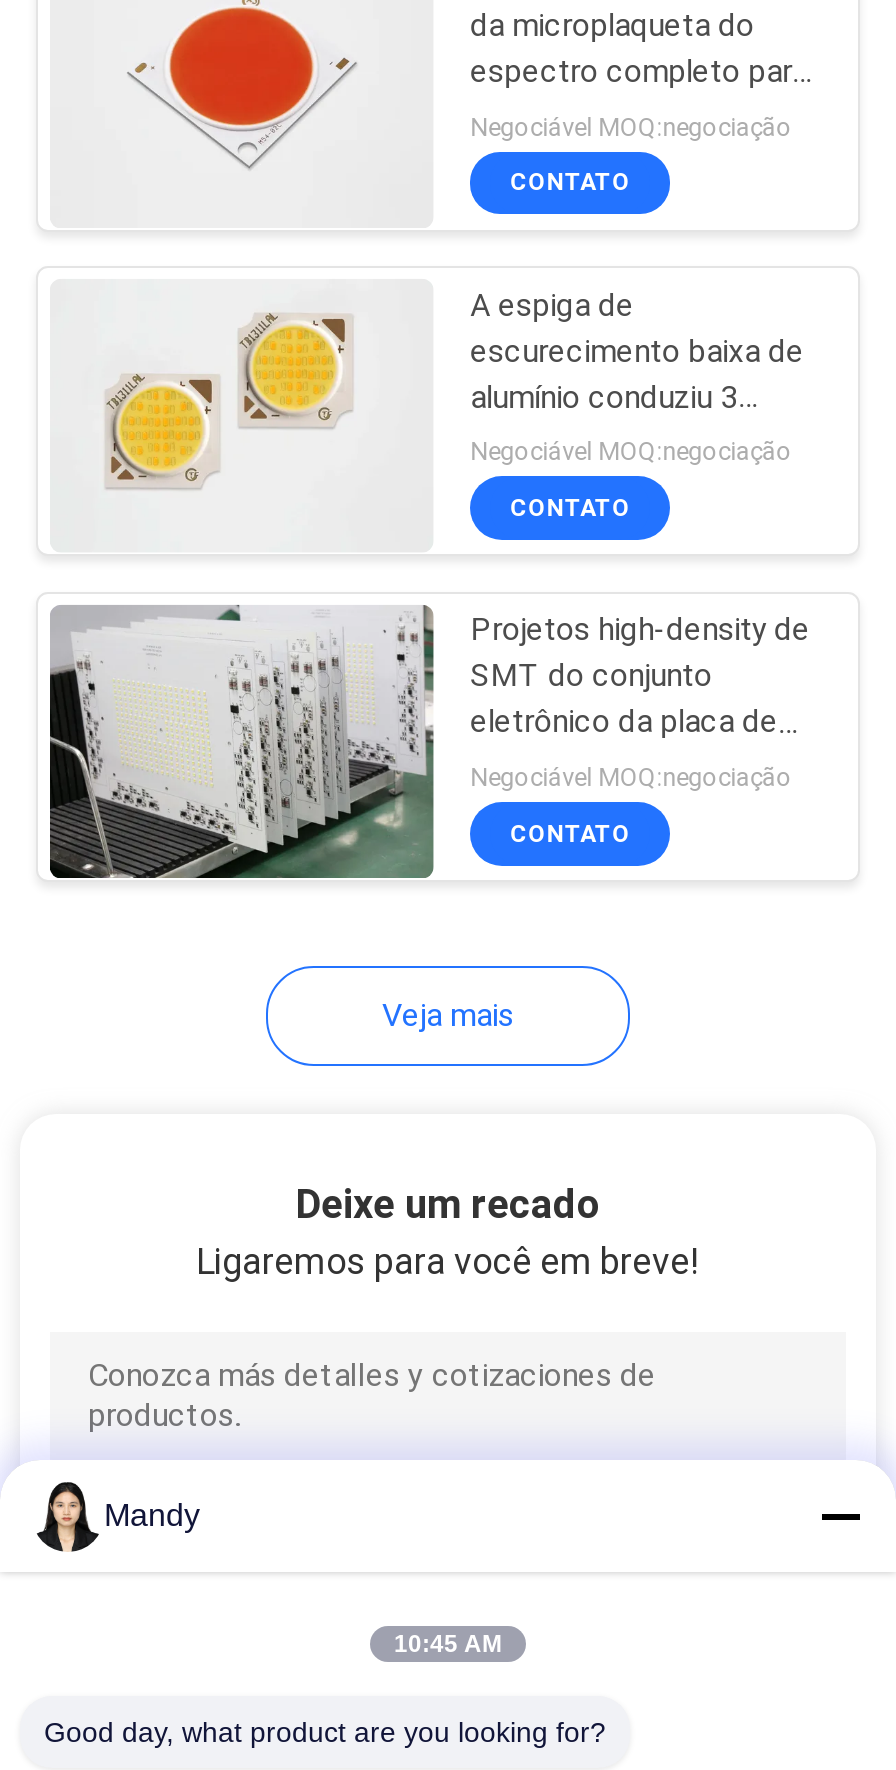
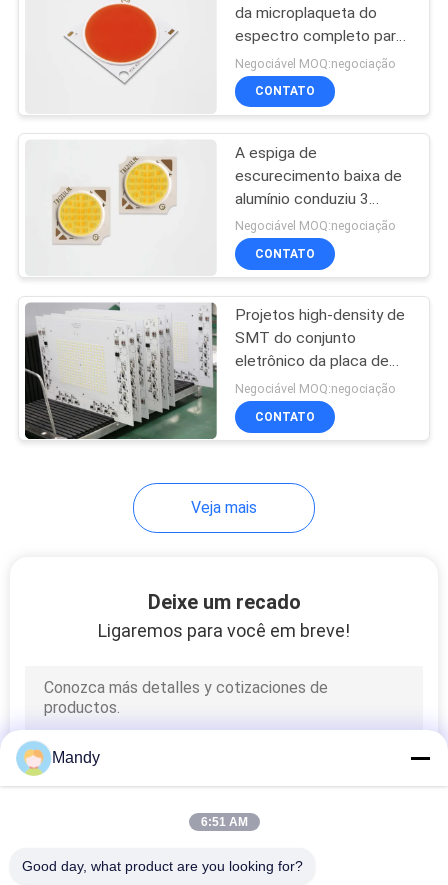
[34,1480,98,1552] [image] -> [16,741,49,776] [image]
[394,1630,502,1658] 10:45 AM -> [200,815,247,829] 6:51 AM

